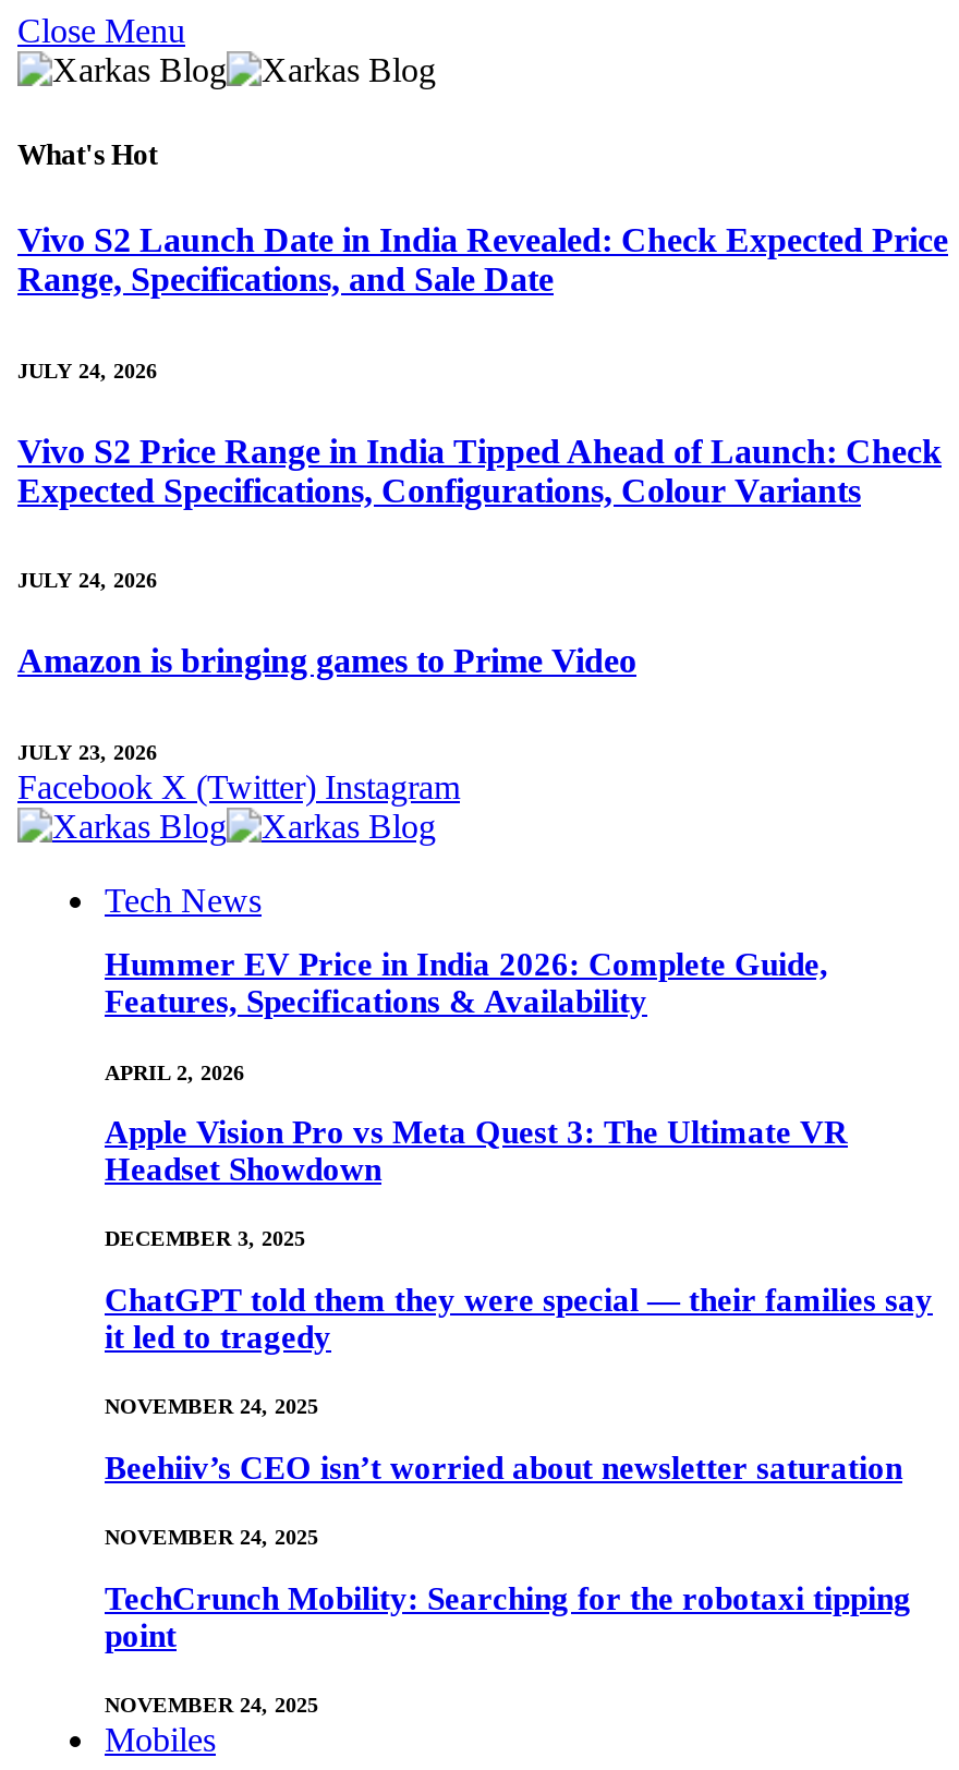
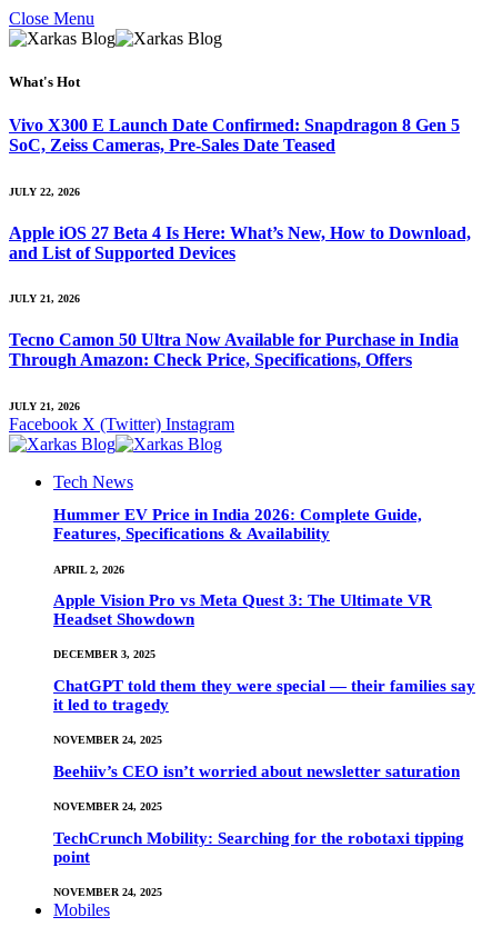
[17,222,948,298] Vivo S2 Launch Date in India Revealed: Check Expected Price | Range, Specifications, and Sale Date -> [9,116,460,155] Vivo X300 E Launch Date Confirmed: Snapdragon 8 Gen 5 | SoC, Zeiss Cameras, Pre-Sales Date Teased
[17,358,157,382] JULY 24, 2026 -> [9,185,80,197] JULY 22, 2026
[17,432,942,509] Vivo S2 Price Range in India Tipped Ahead of Launch: Check | Expected Specifications, Configurations, Colour Variants -> [9,223,471,262] Apple iOS 27 Beta 4 Is Here: What’s New, How to Download, | and List of Supported Devices
[17,568,157,592] JULY 24, 2026 -> [9,292,80,305] JULY 21, 2026
[17,643,636,680] Amazon is bringing games to Prime Video -> [9,331,459,369] Tecno Camon 50 Ultra Now Available for Purchase in India | Through Amazon: Check Price, Specifications, Offers
[17,739,157,763] JULY 23, 2026 -> [9,400,80,412] JULY 21, 2026

